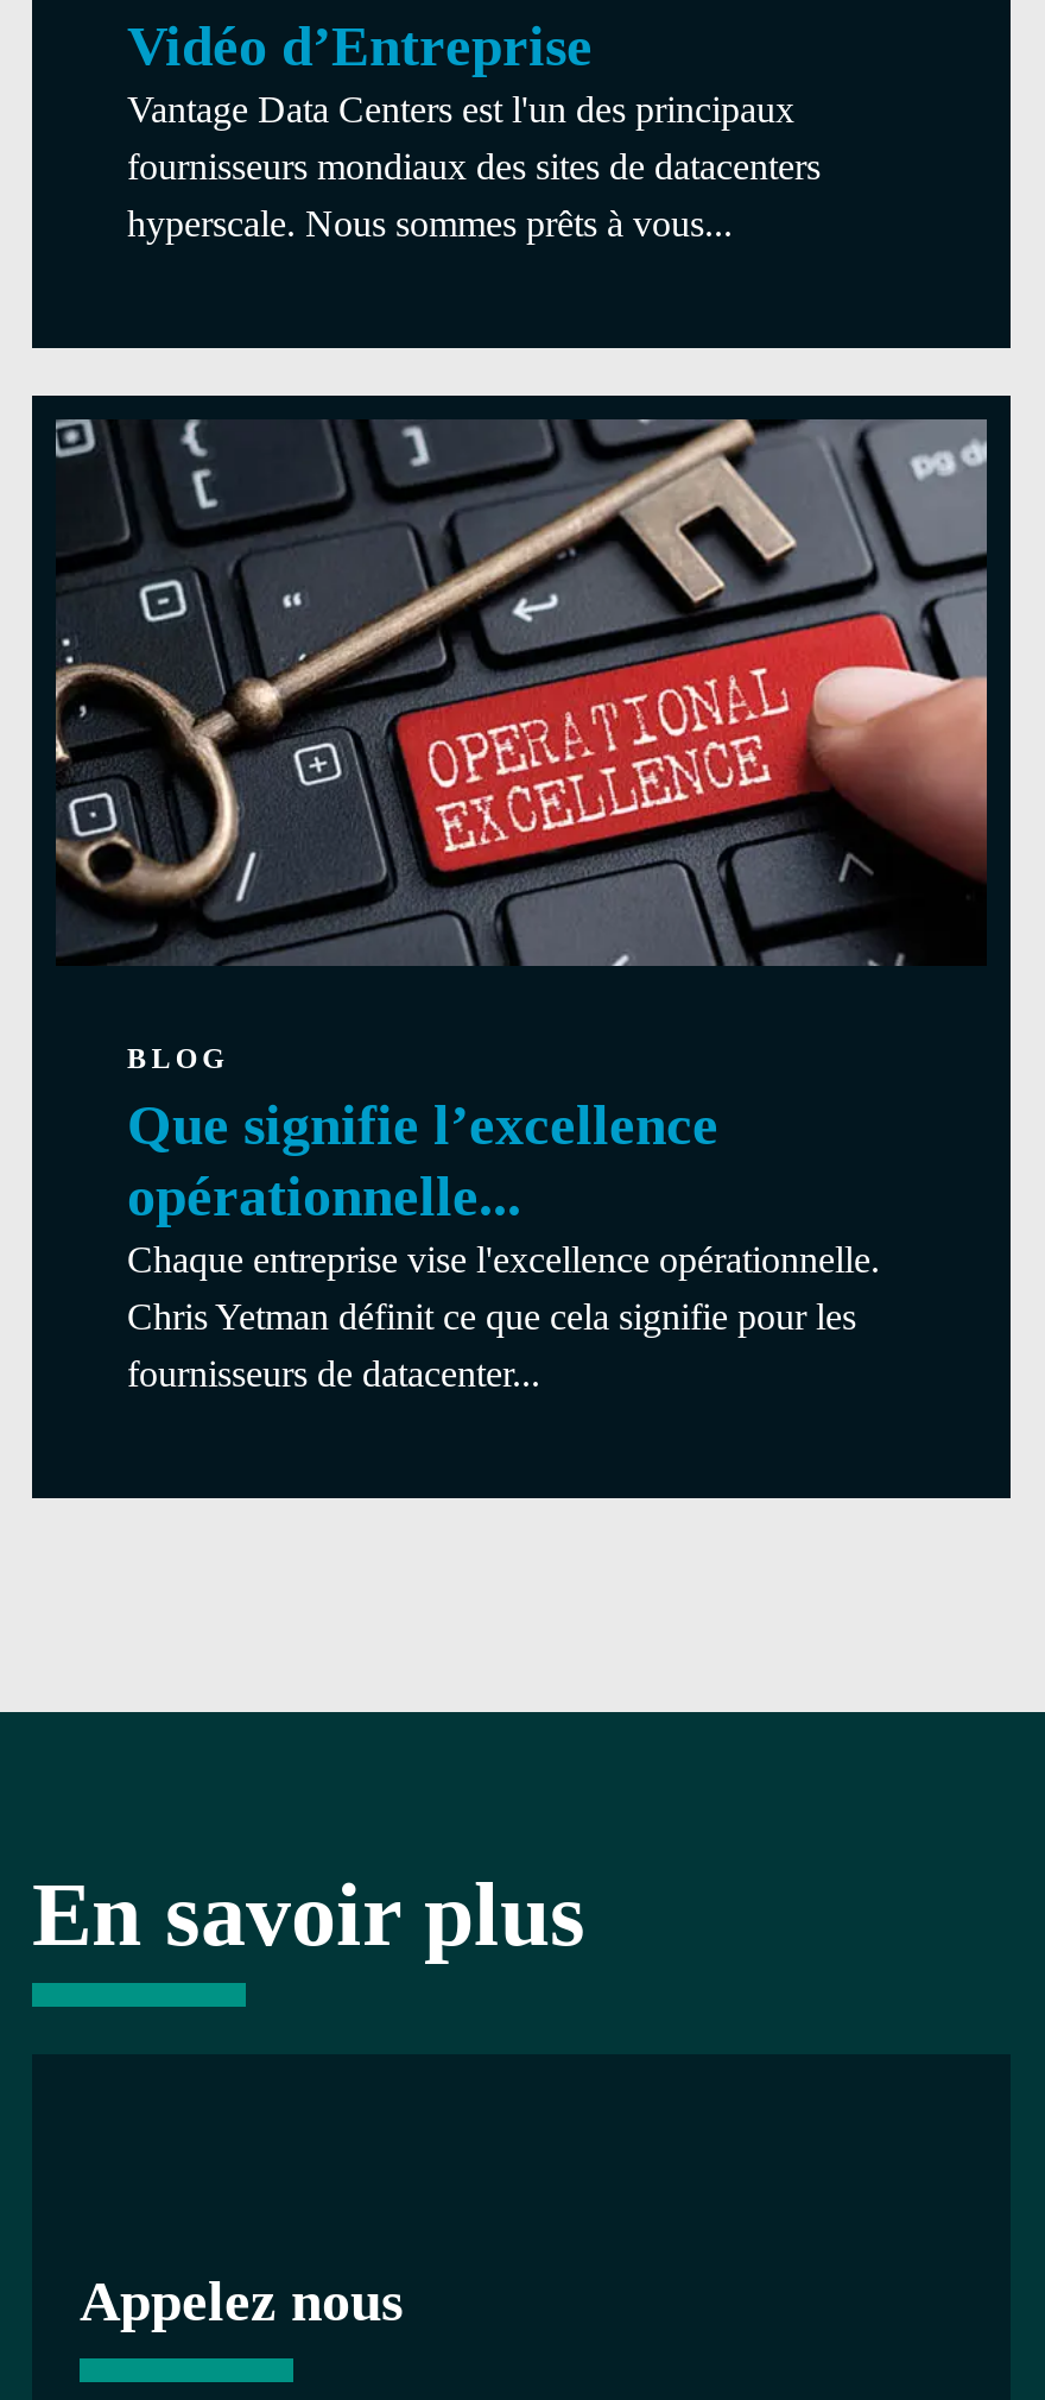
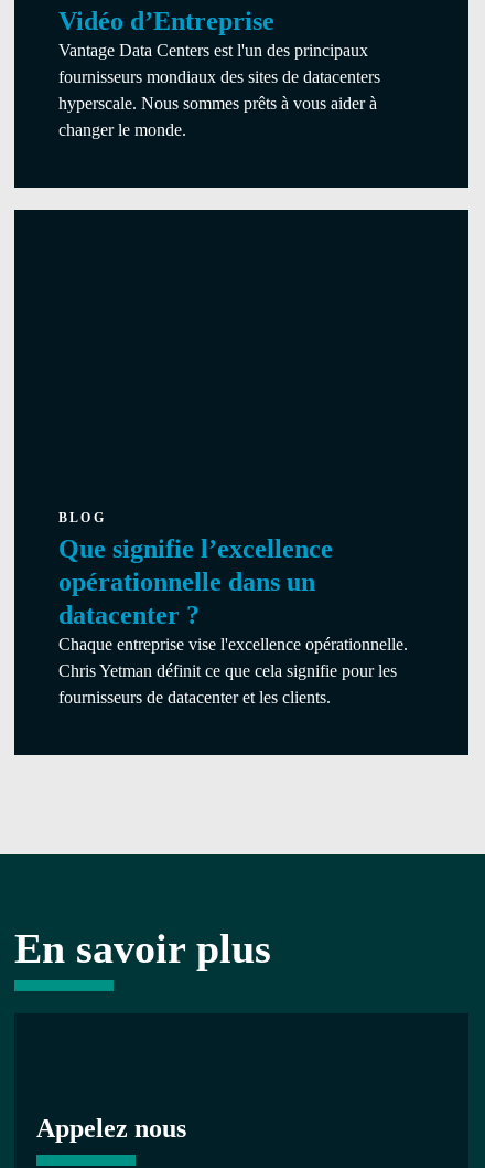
[127,202,733,242] hyperscale. Nous sommes prêts à vous... -> [58,94,377,139] hyperscale. Nous sommes prêts à vous aider à | changer le monde.
[53,416,989,970] [image] -> none
[127,1164,521,1226] opérationnelle... -> [58,567,315,629] opérationnelle dans un | datacenter ?
[127,1352,540,1392] fournisseurs de datacenter... -> [58,688,331,707] fournisseurs de datacenter et les clients.

